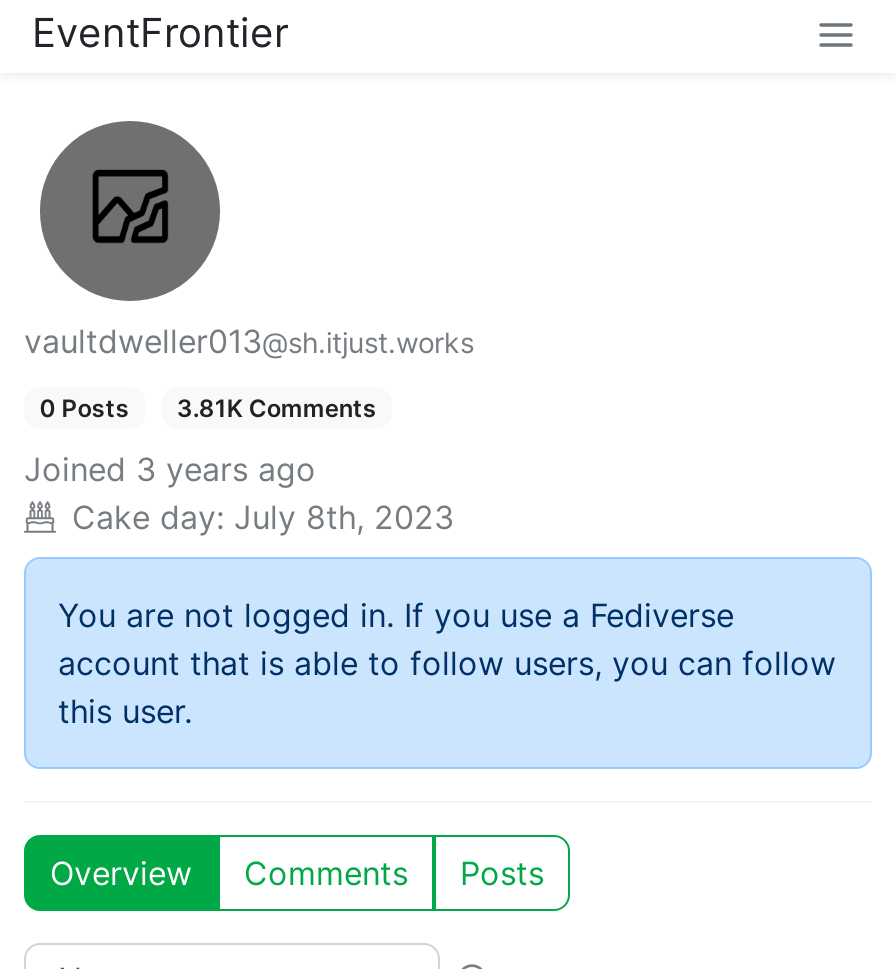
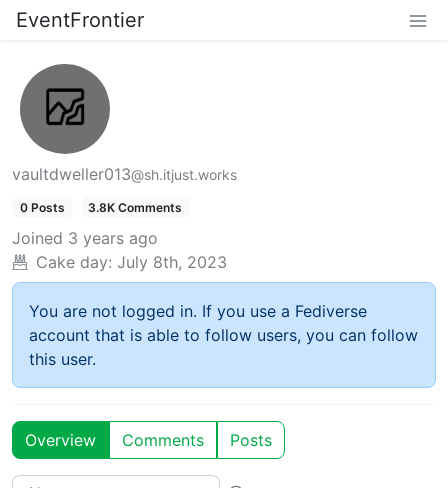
[40,392,377,422] 0 Posts 3.81K Comments -> [20,200,182,215] 0 Posts 3.8K Comments

